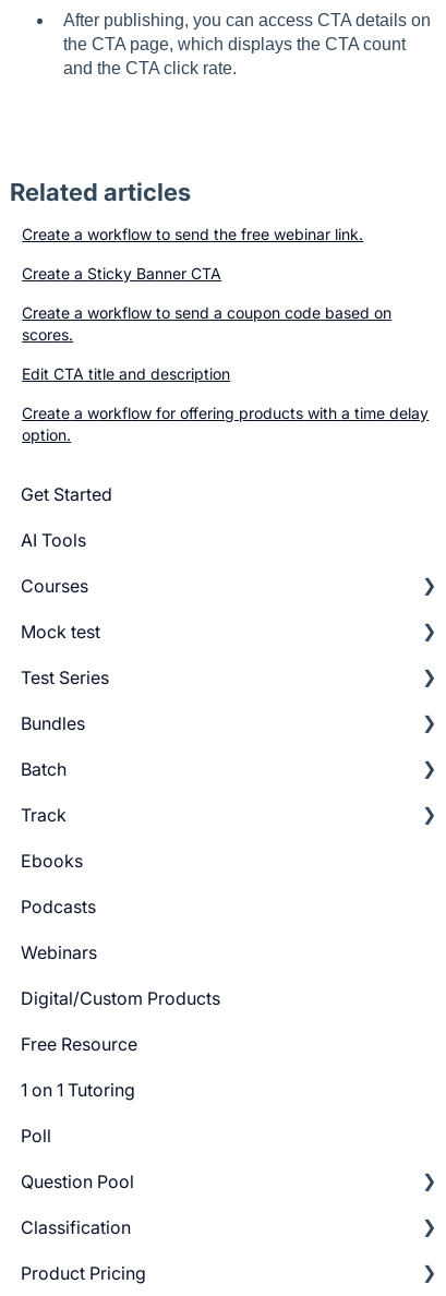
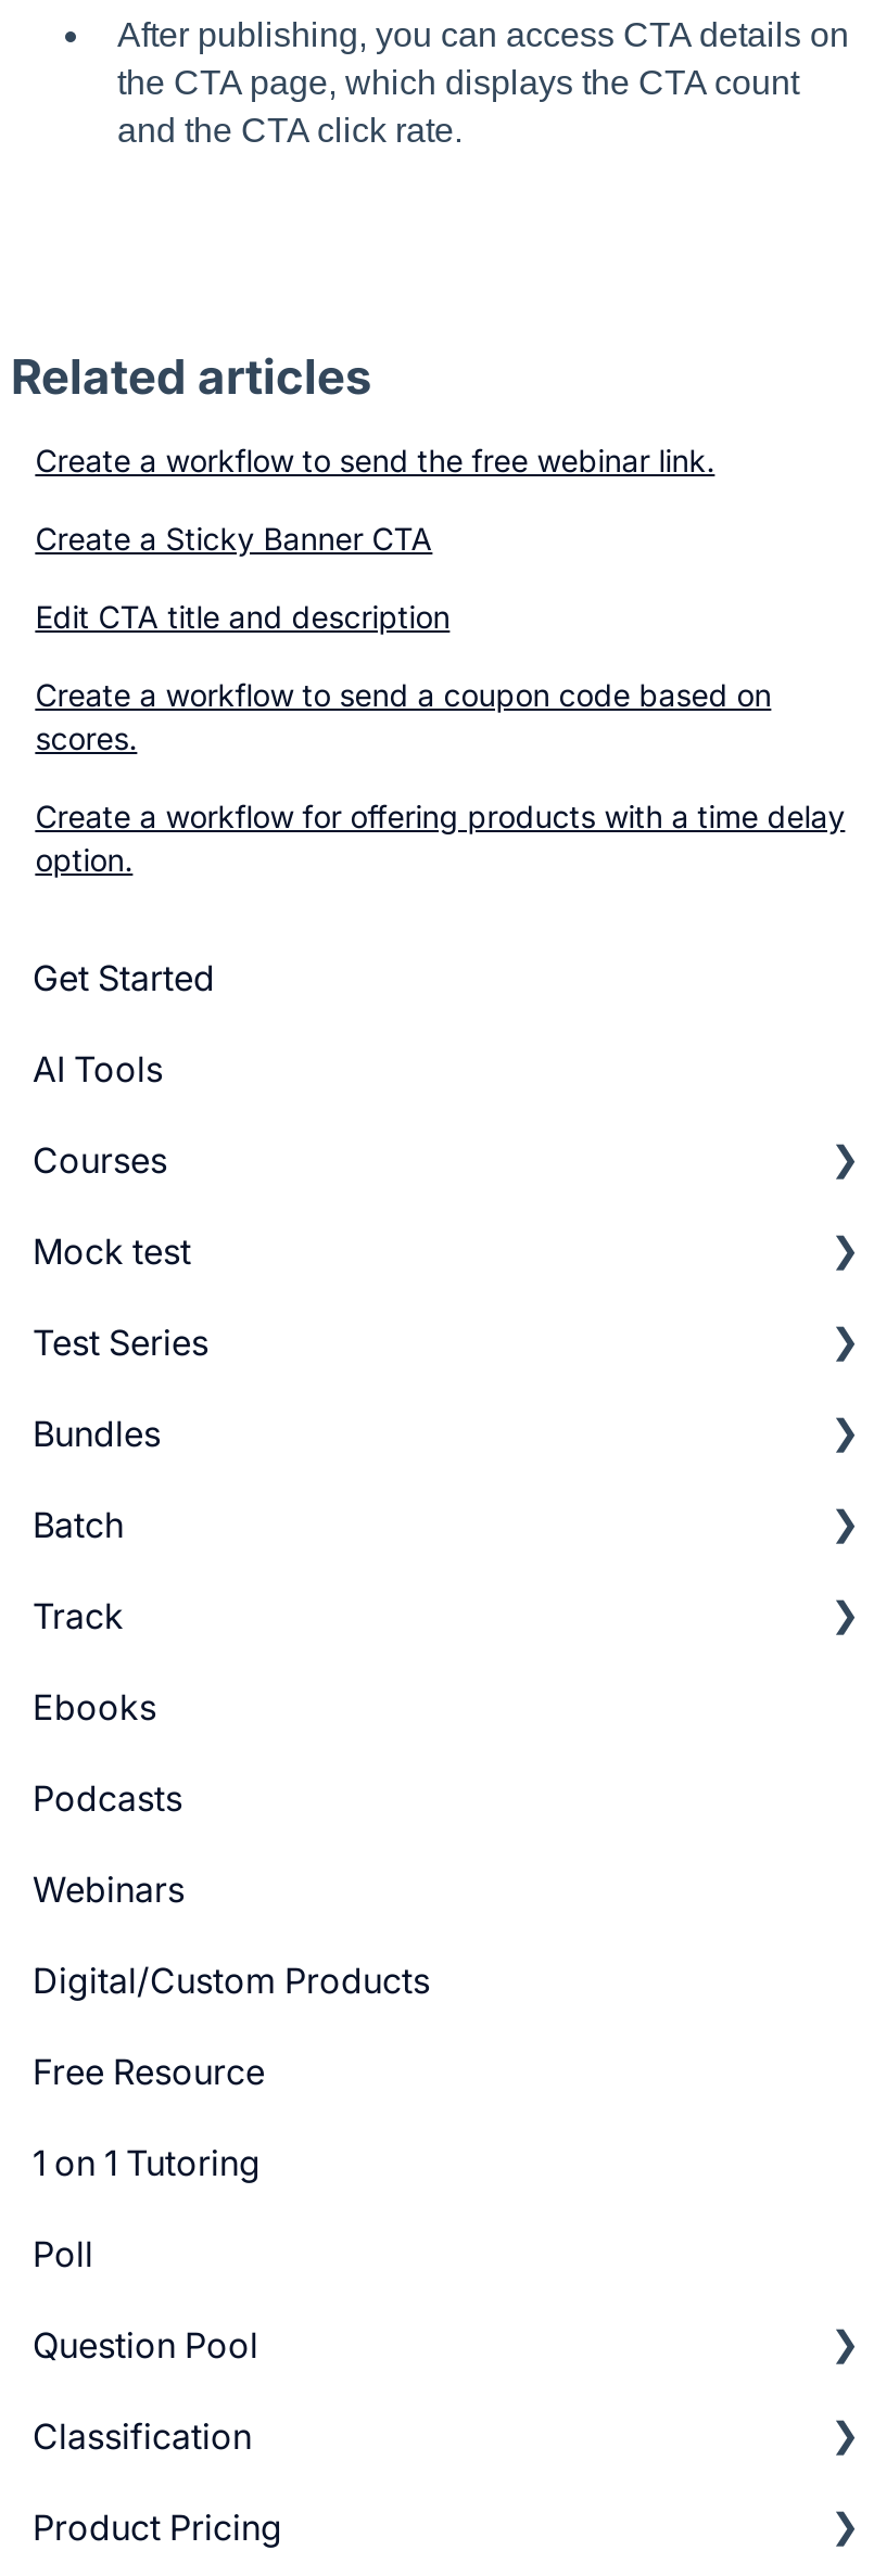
moved [22,304,392,344] -> [35,677,771,757]: Create a workflow to send a coupon code based on | scores.
moved [22,365,230,383] -> [35,599,450,635]: Edit CTA title and description

